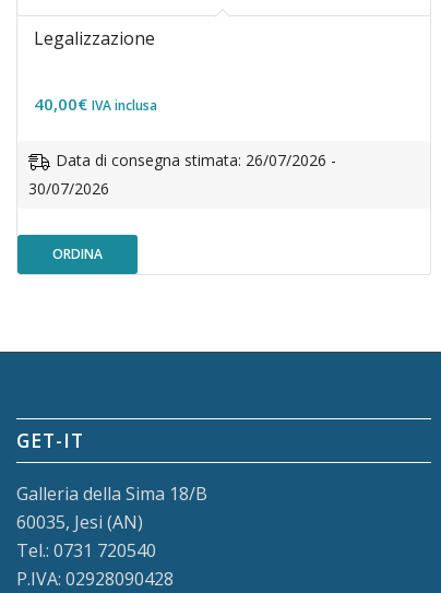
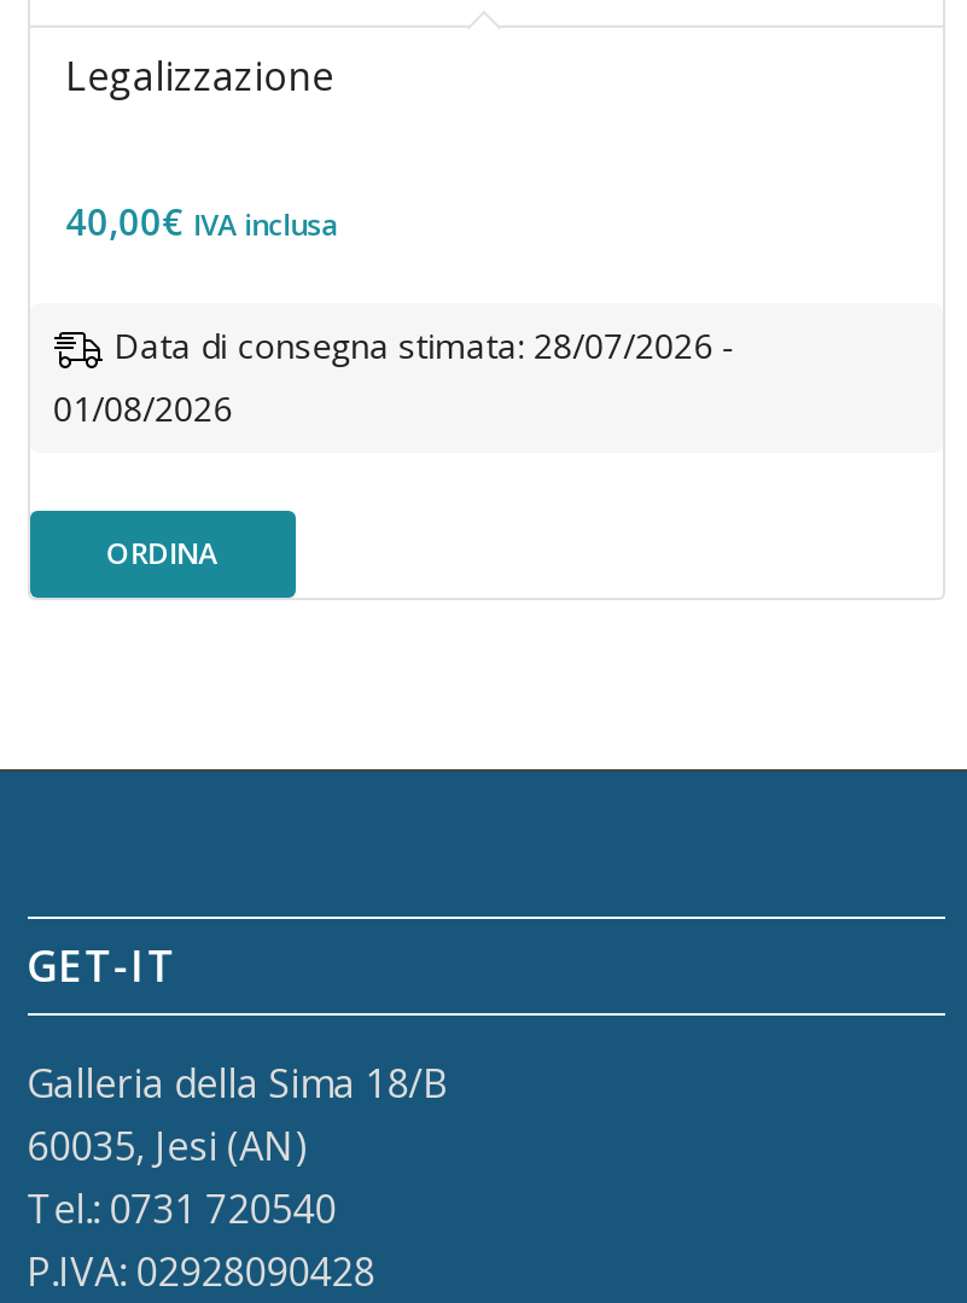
[55,150,336,170] Data di consegna stimata: 26/07/2026 - -> [114,322,734,368] Data di consegna stimata: 28/07/2026 -
[28,178,109,199] 30/07/2026 -> [53,385,232,431] 01/08/2026

